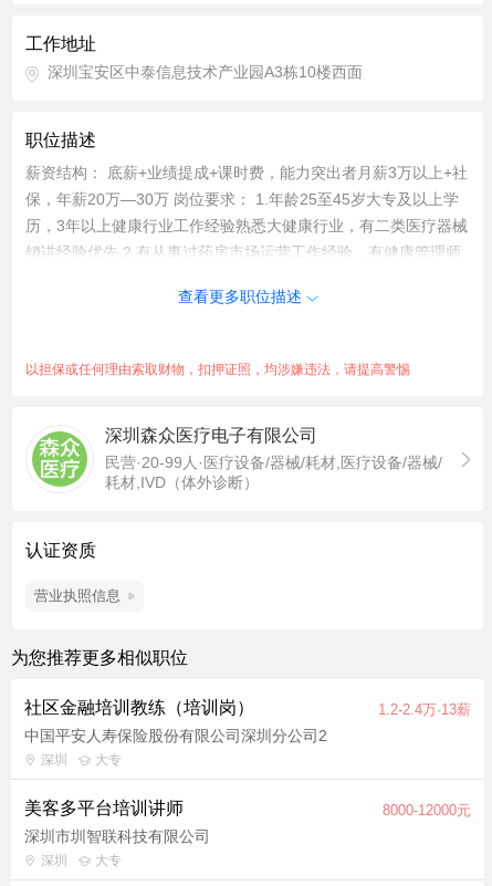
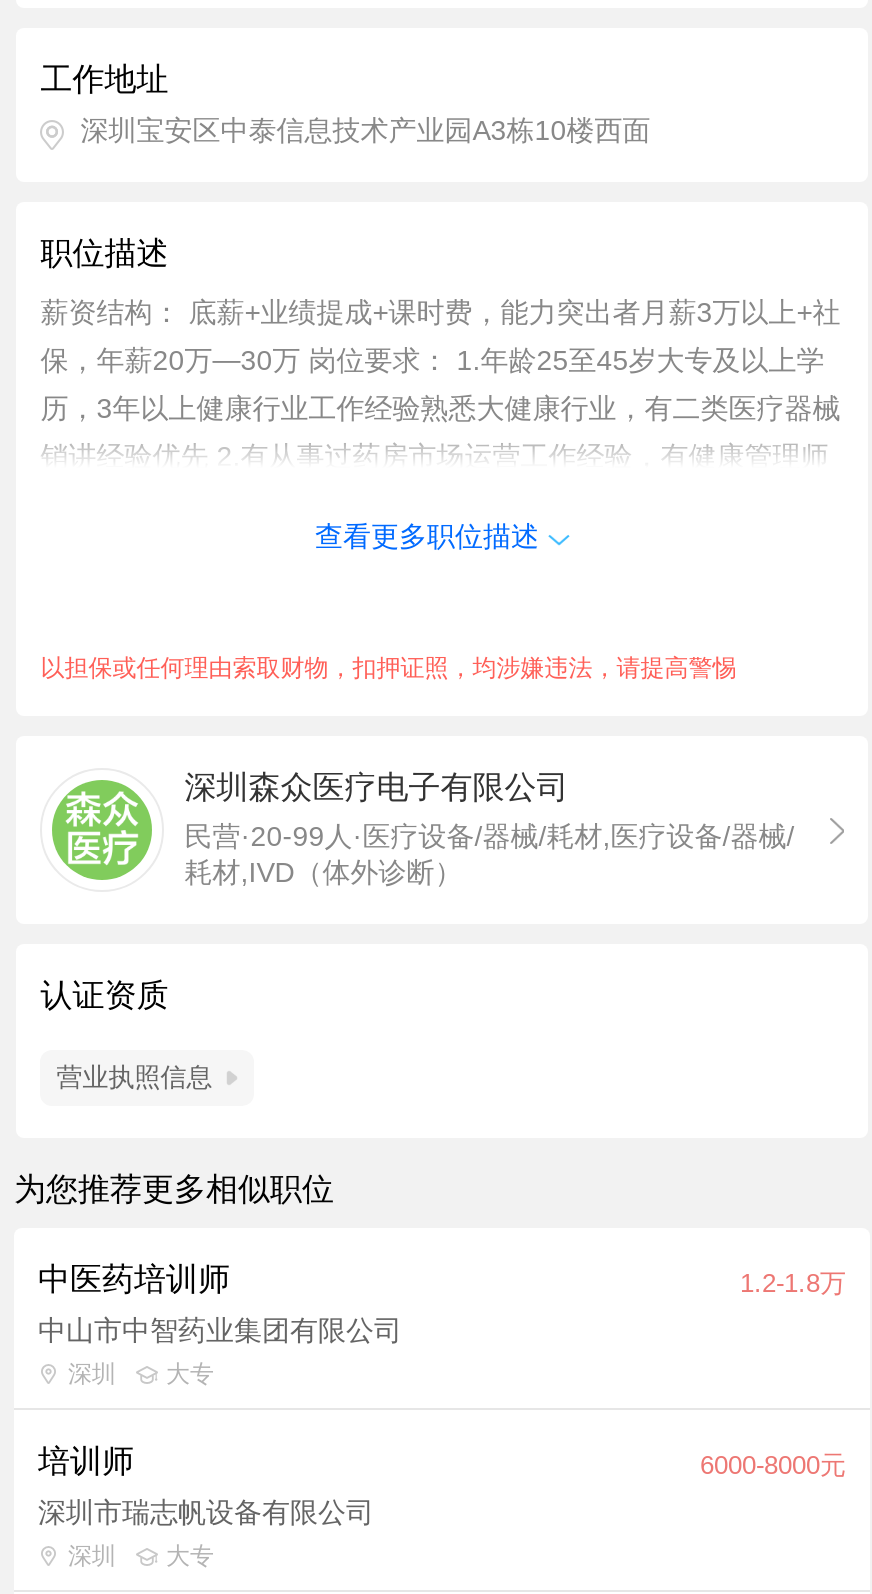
[24,698,471,718] 社区金融培训教练（培训岗） | 1.2-2.4万·13薪 -> [38,1262,846,1298] 中医药培训师 | 1.2-1.8万
[24,727,327,744] 中国平安人寿保险股份有限公司深圳分公司2 -> [38,1314,402,1346] 中山市中智药业集团有限公司
[24,799,471,819] 美客多平台培训讲师 | 8000-12000元 -> [38,1444,846,1480] 培训师 | 6000-8000元
[24,827,210,845] 深圳市圳智联科技有限公司 -> [38,1496,374,1528] 深圳市瑞志帆设备有限公司

